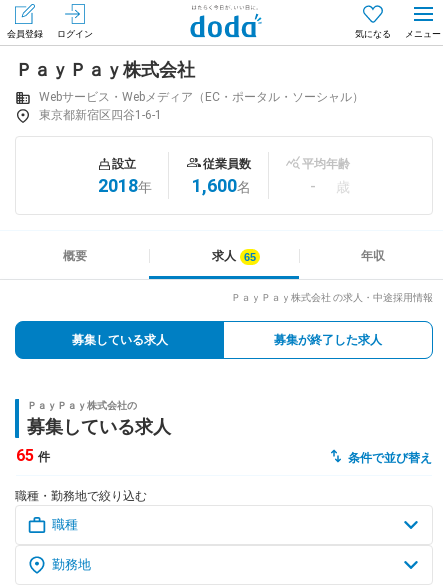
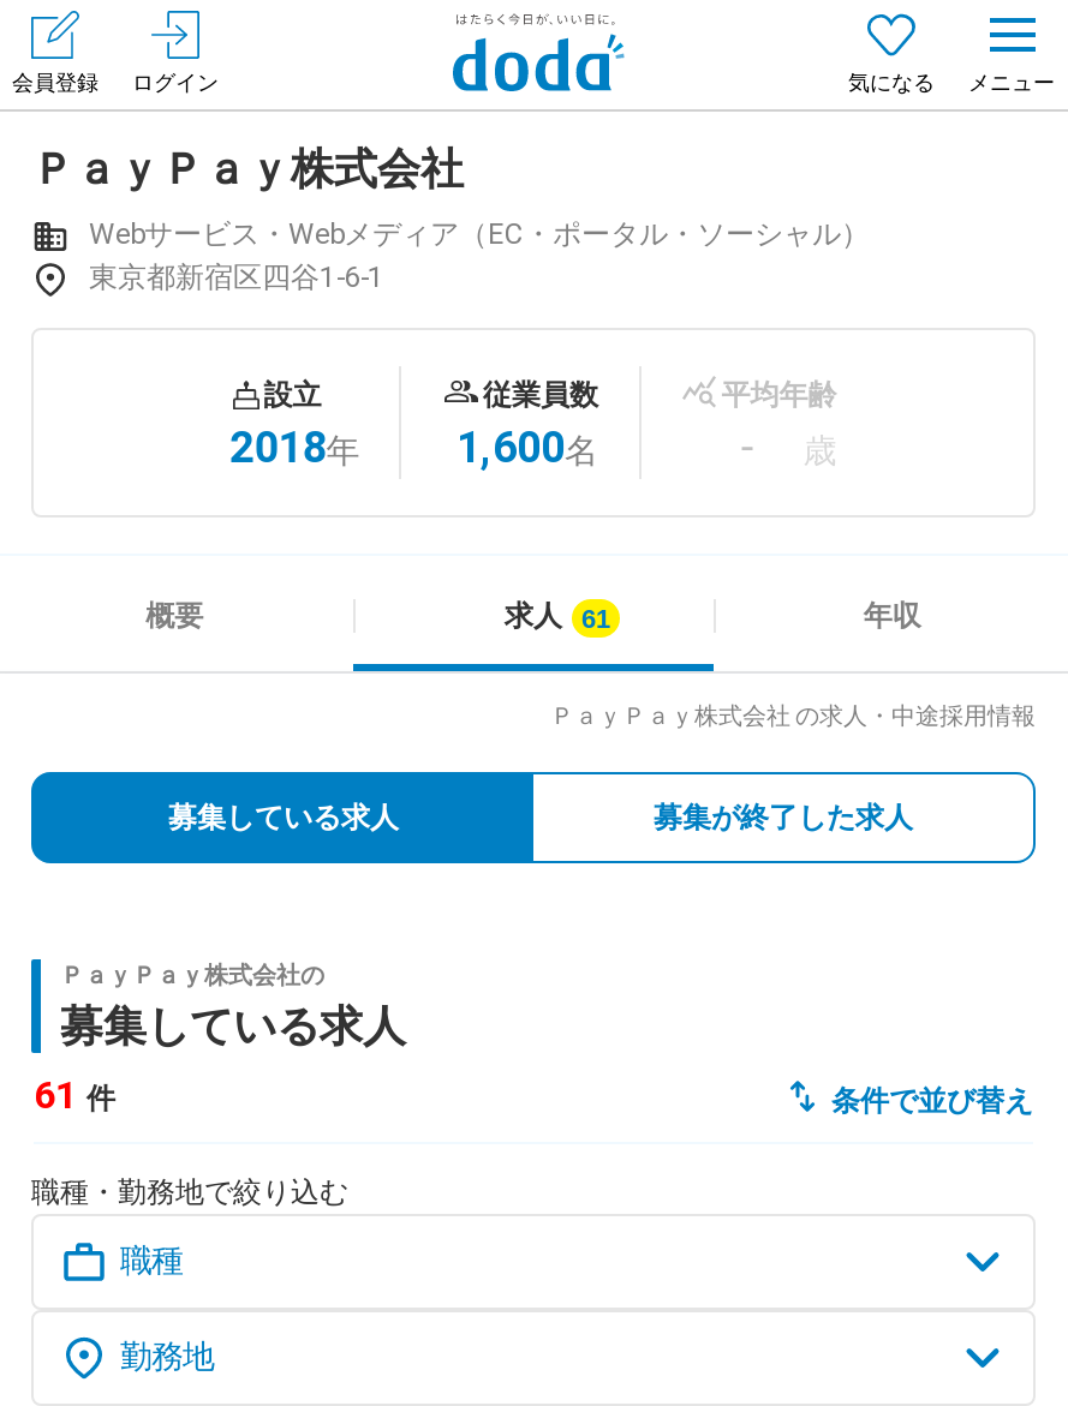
[16,446,50,465] 65 件 -> [34,1072,115,1118] 61 件

